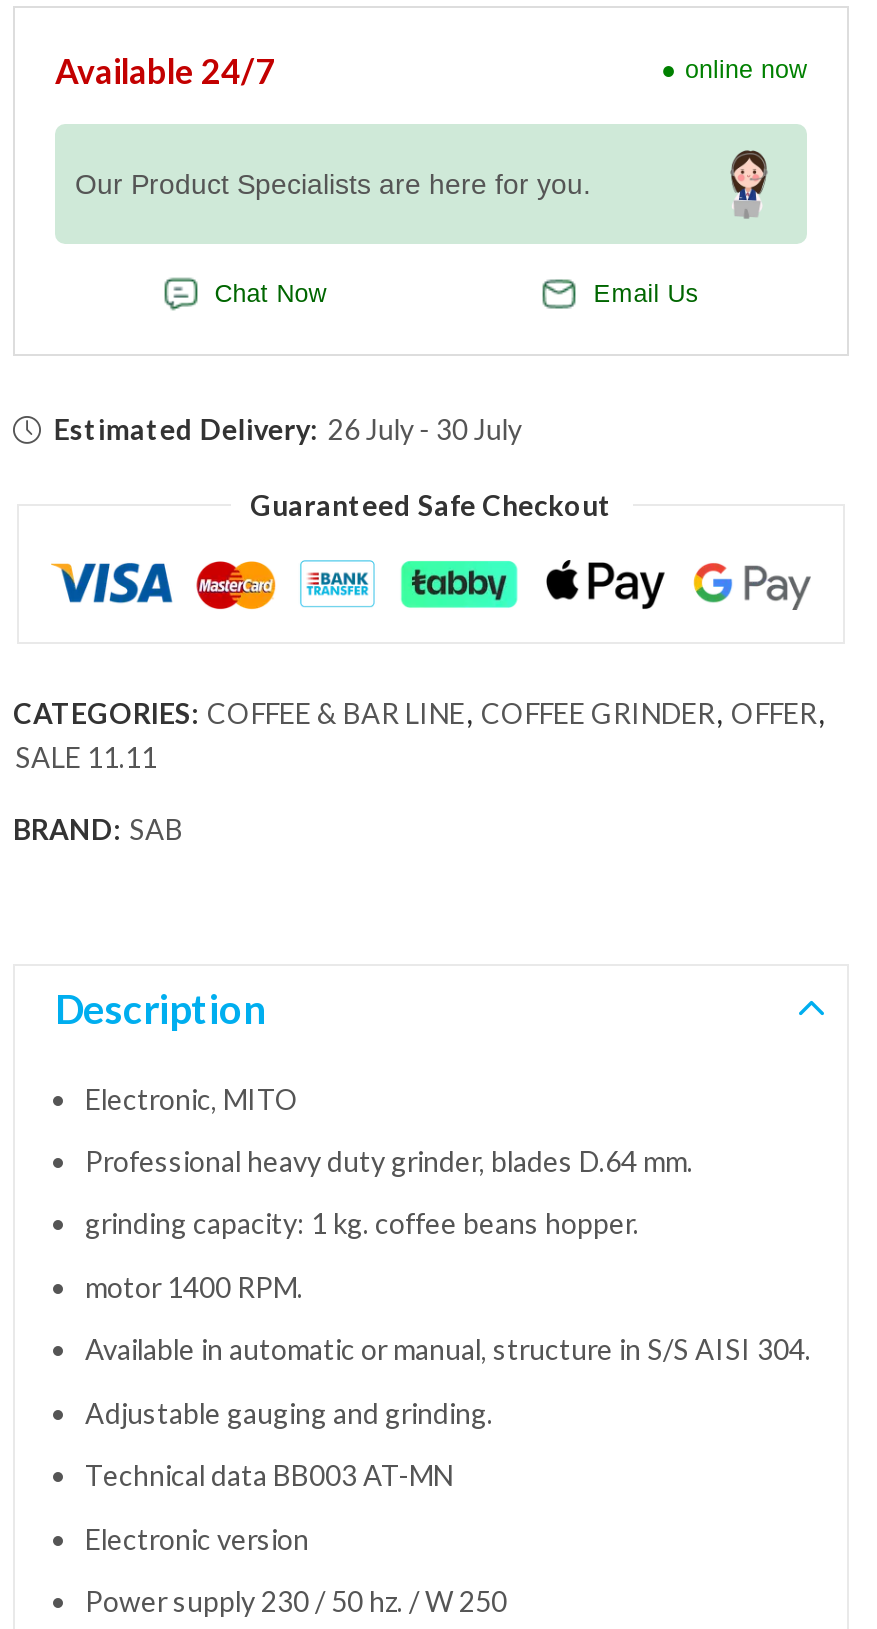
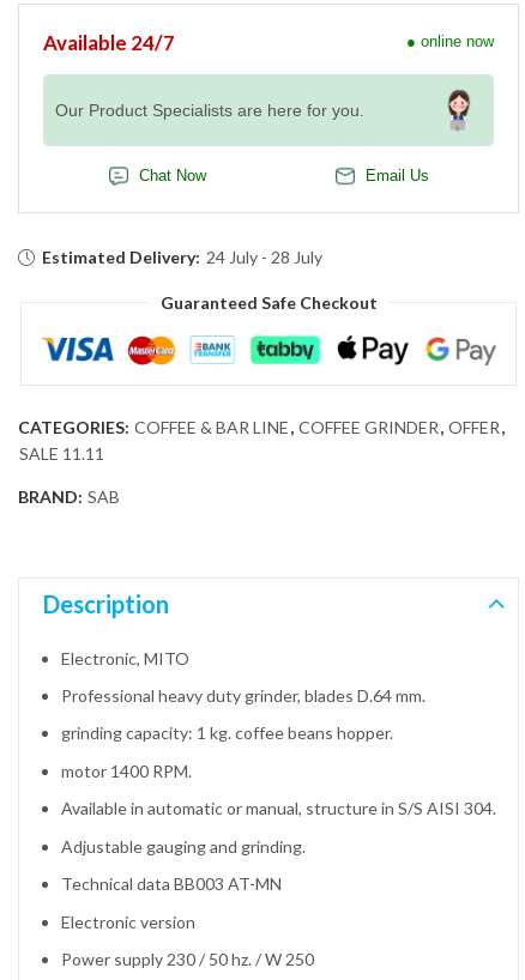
[54,411,522,445] Estimated Delivery: 26 July - 30 July -> [42,246,323,267] Estimated Delivery: 24 July - 28 July

